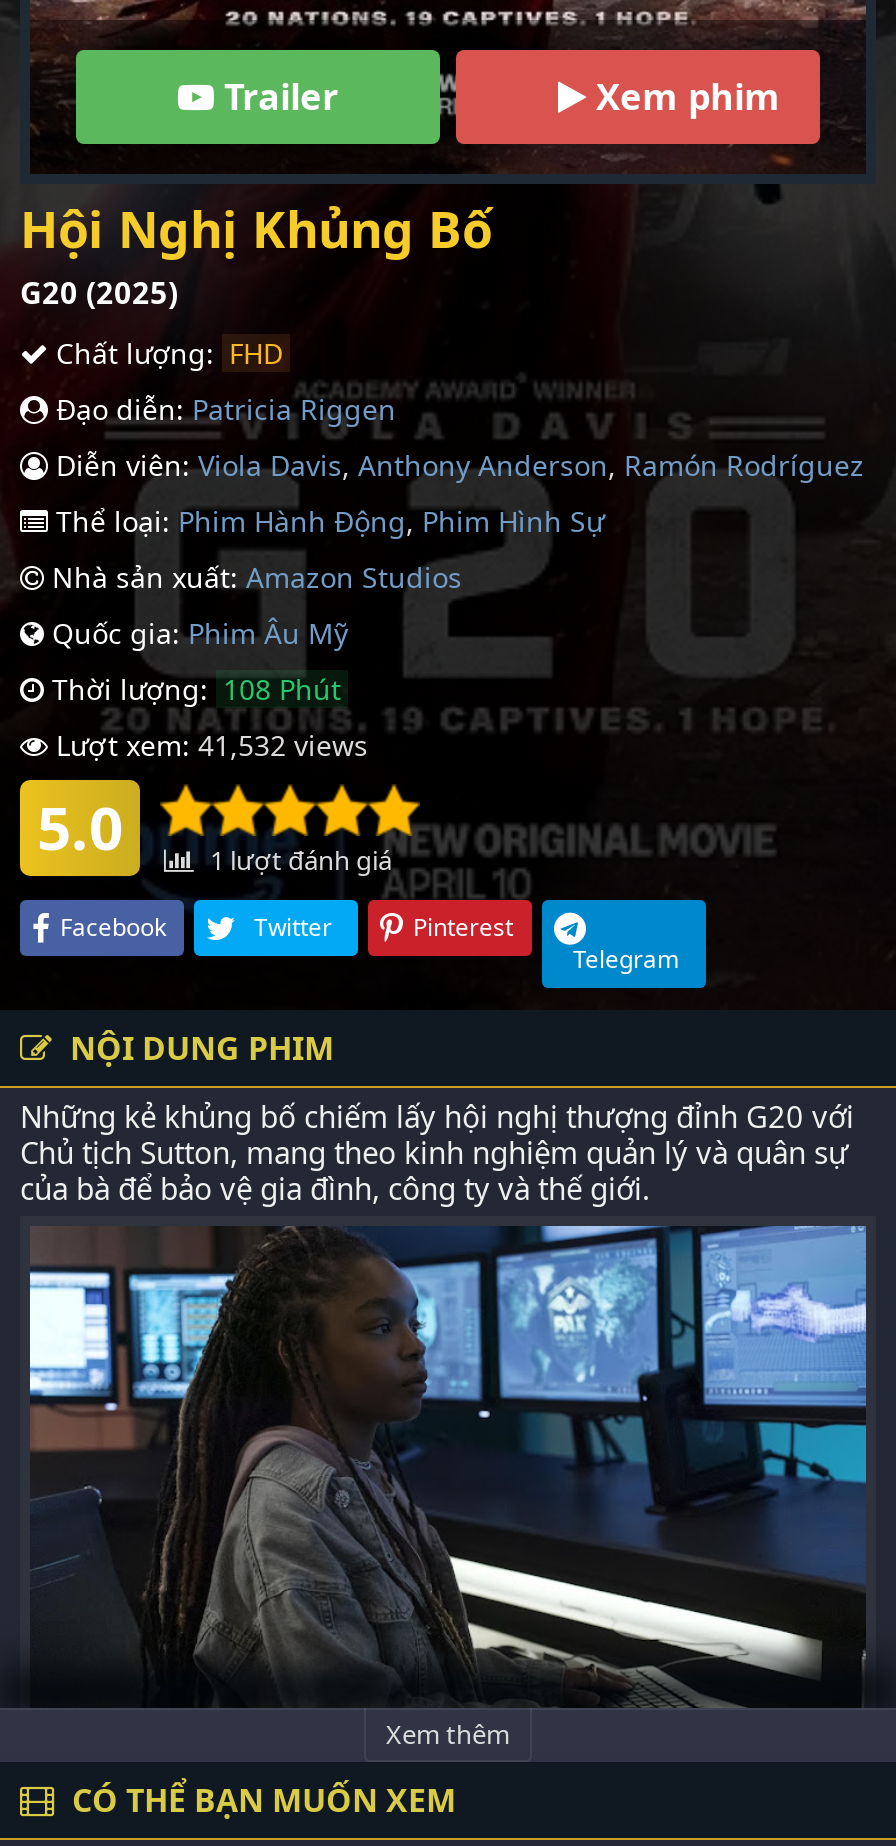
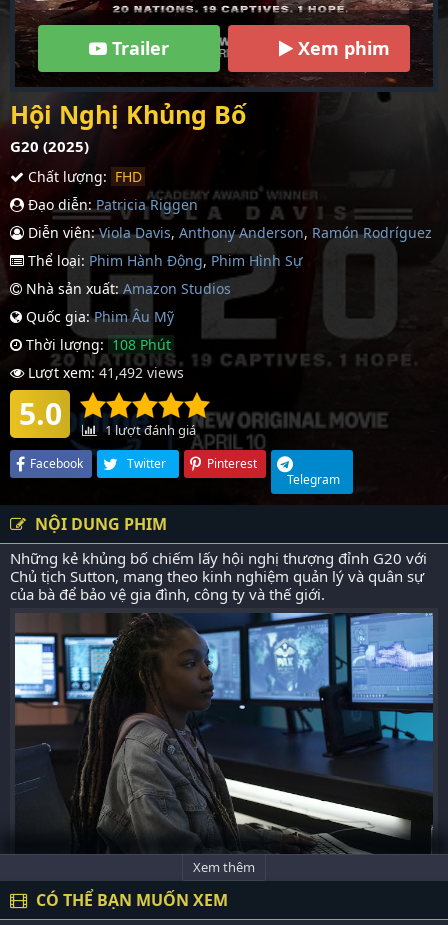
[48,726,368,764] Lượt xem: 41,532 views -> [24,363,184,382] Lượt xem: 41,492 views

